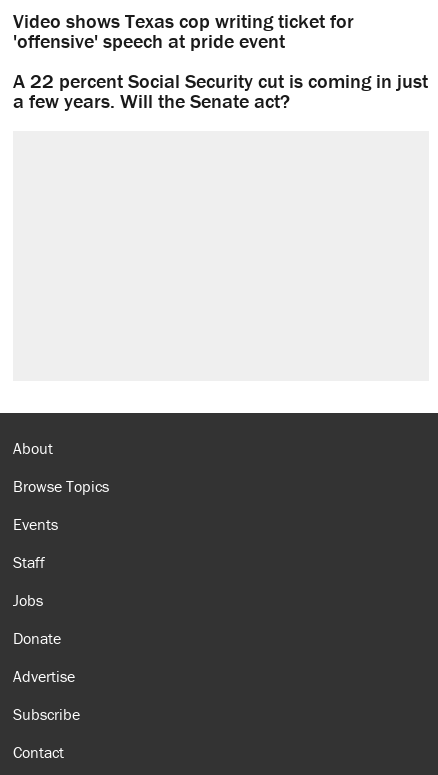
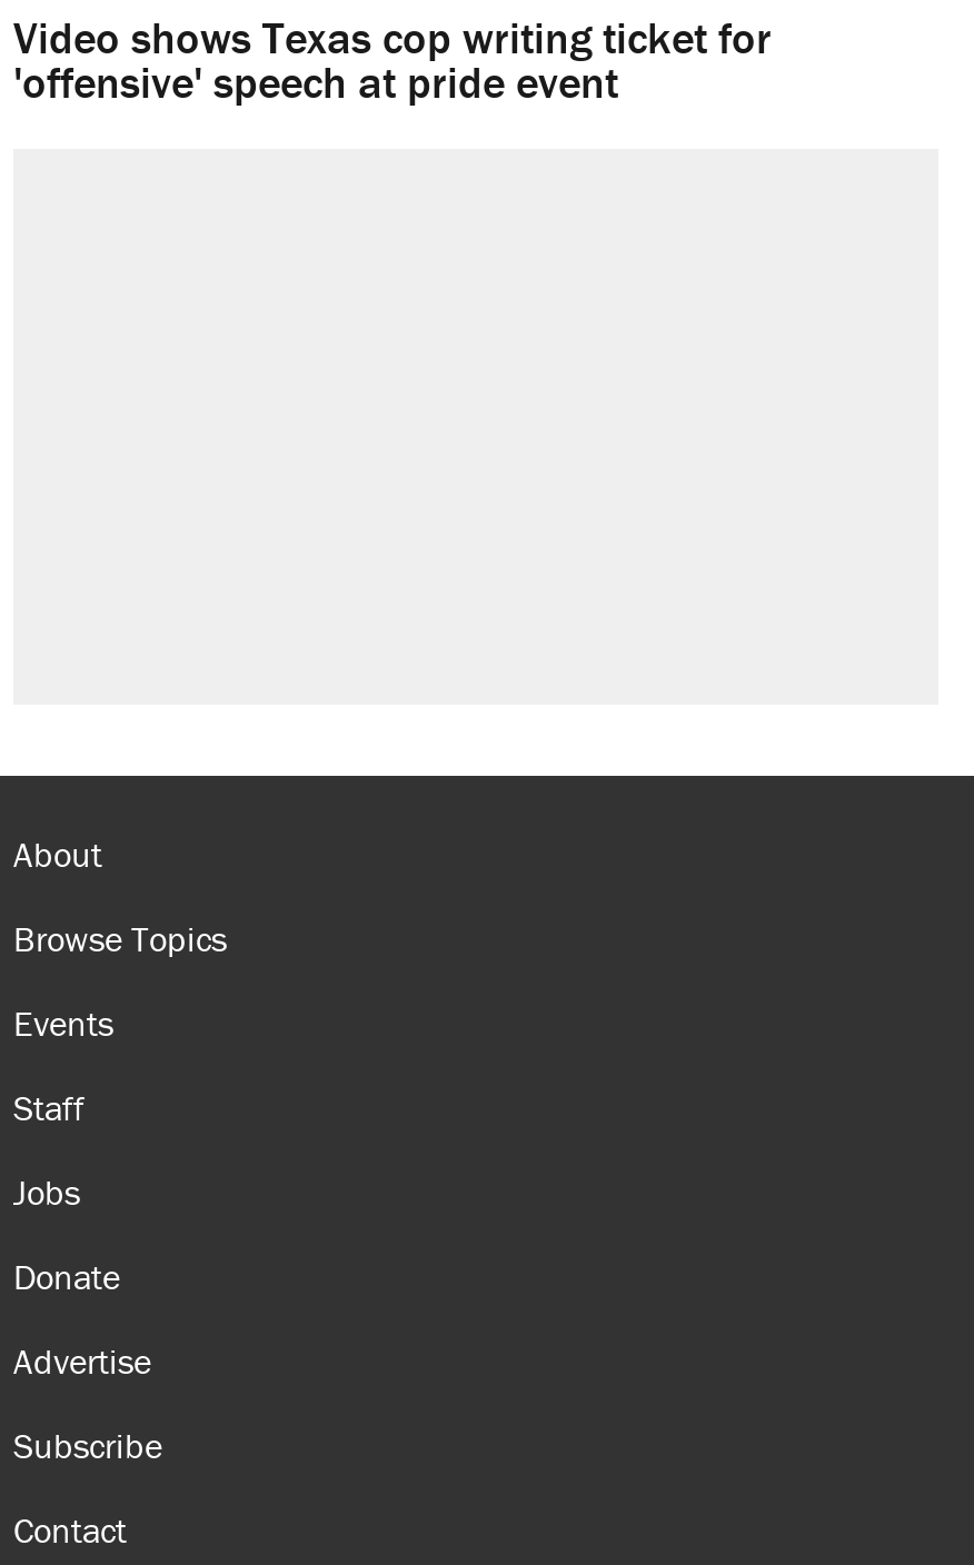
[13,68,428,113] A 22 percent Social Security cut is coming in just | a few years. Will the Senate act? -> none

